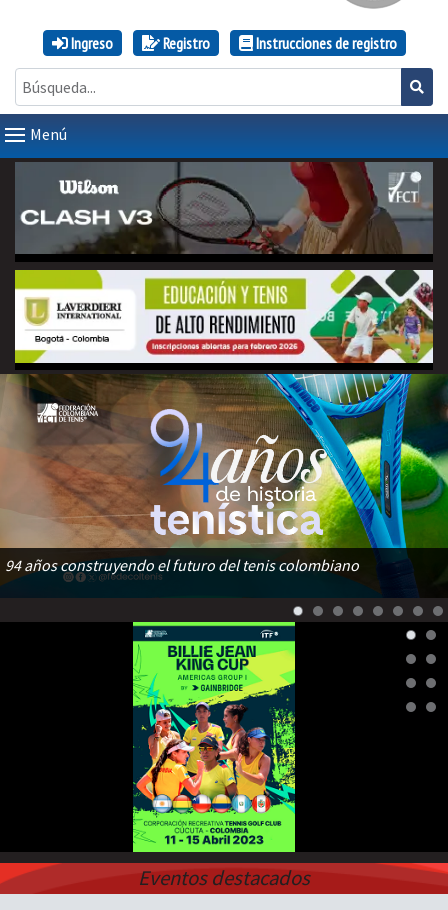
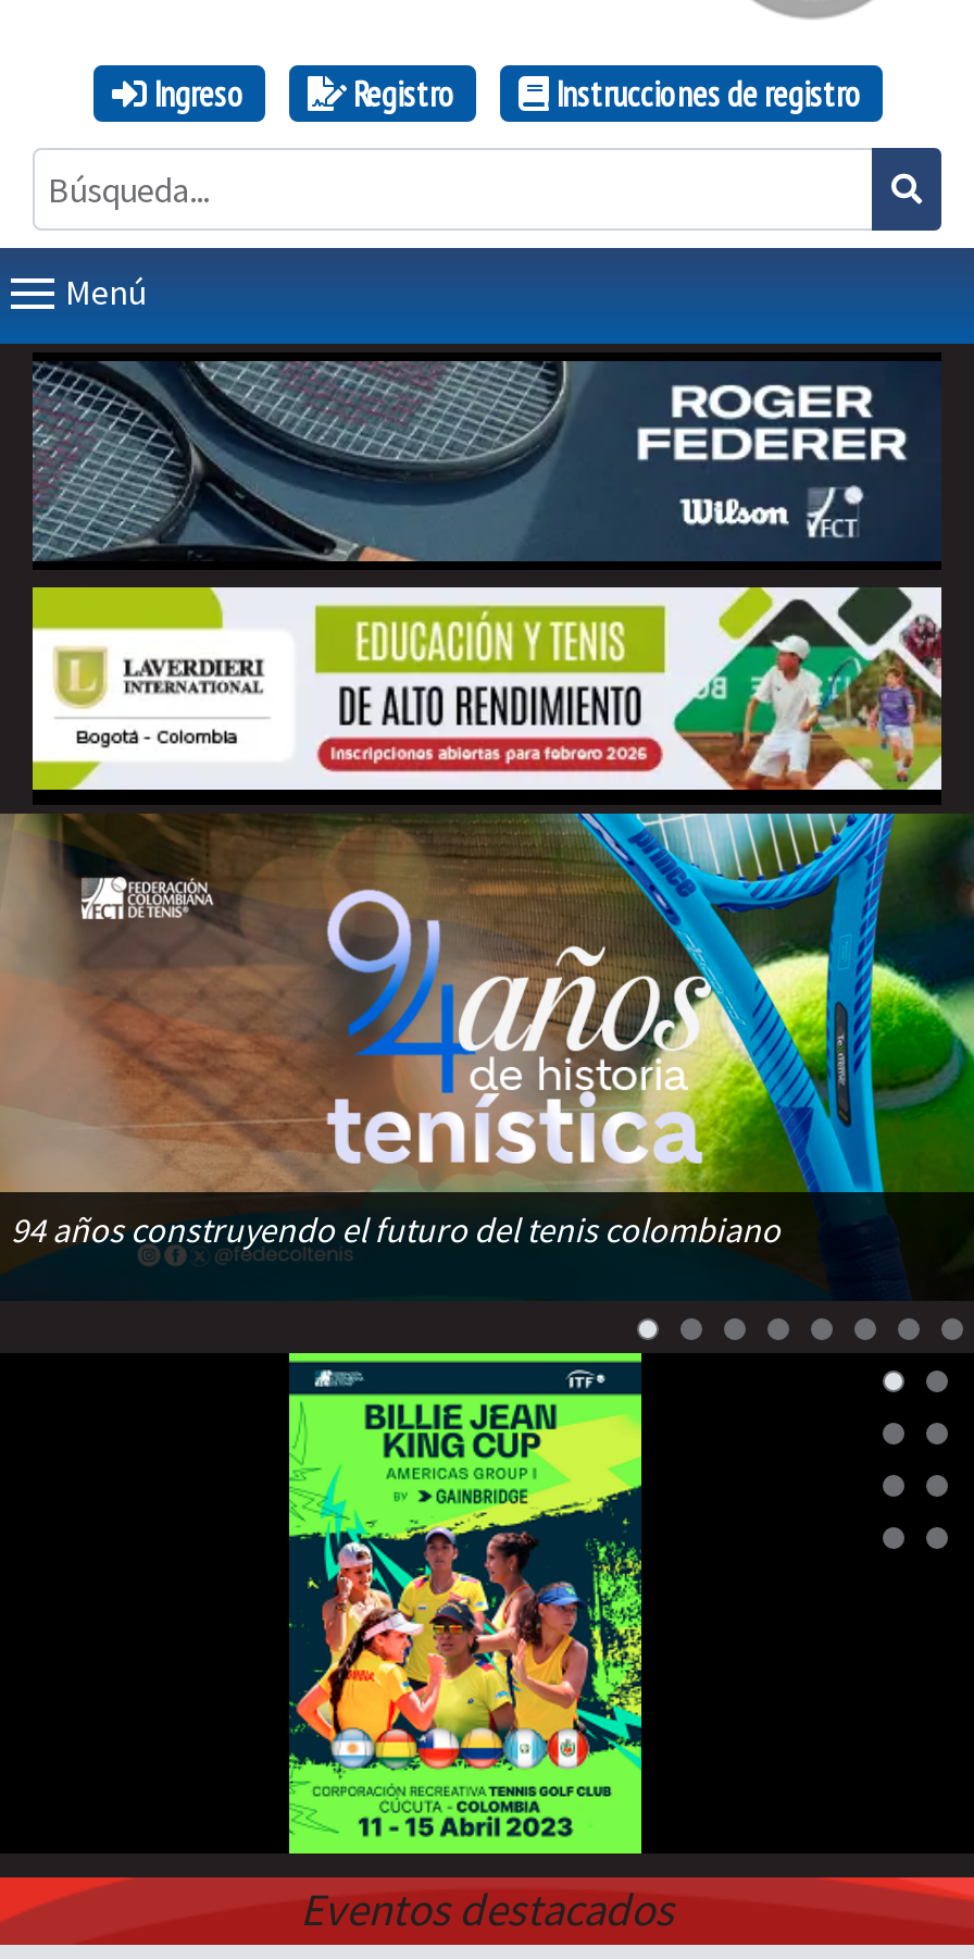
[15,161,433,258] [image] -> [33,352,941,563] [image]

